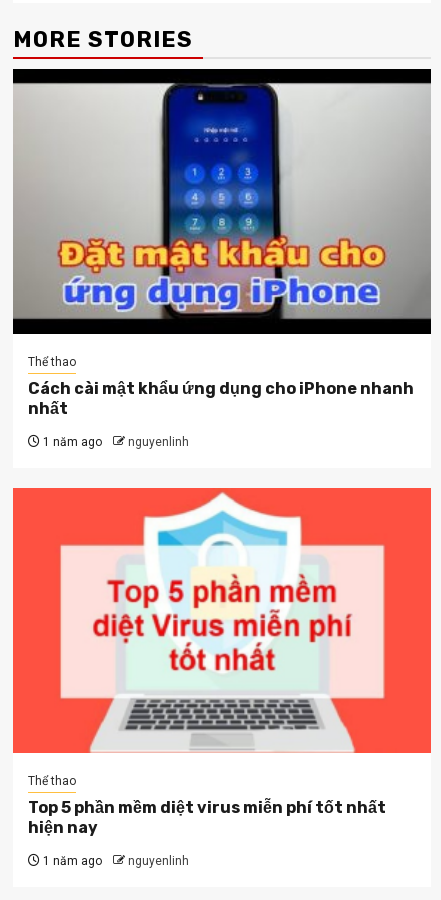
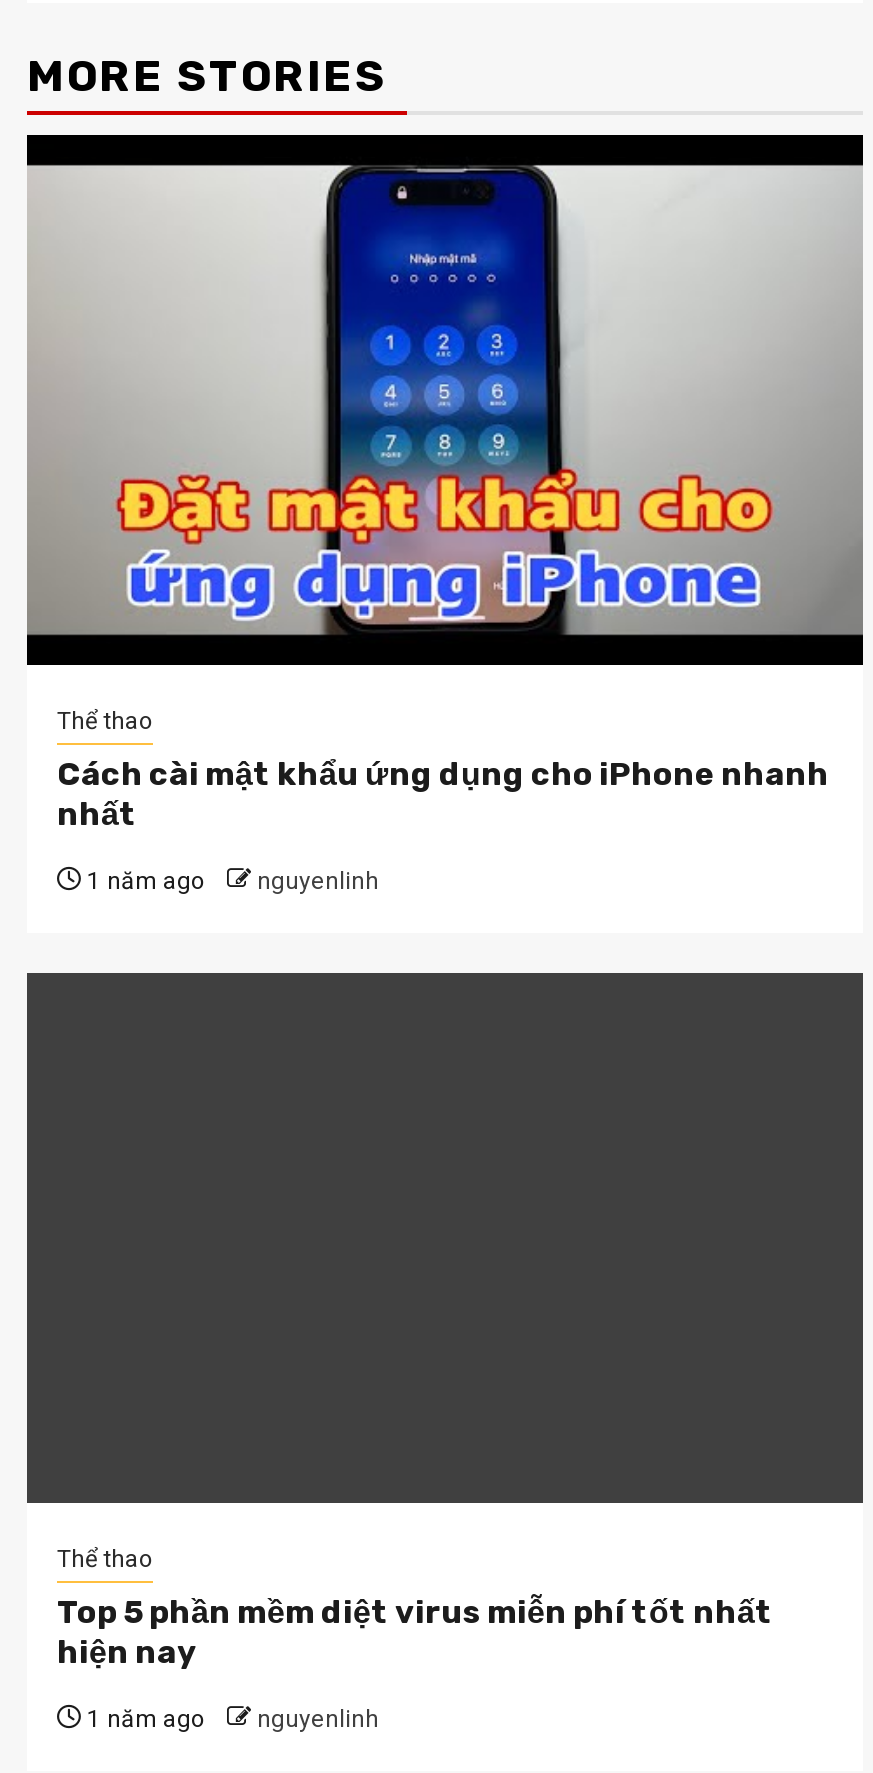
[12,487,432,754] [image] -> none

